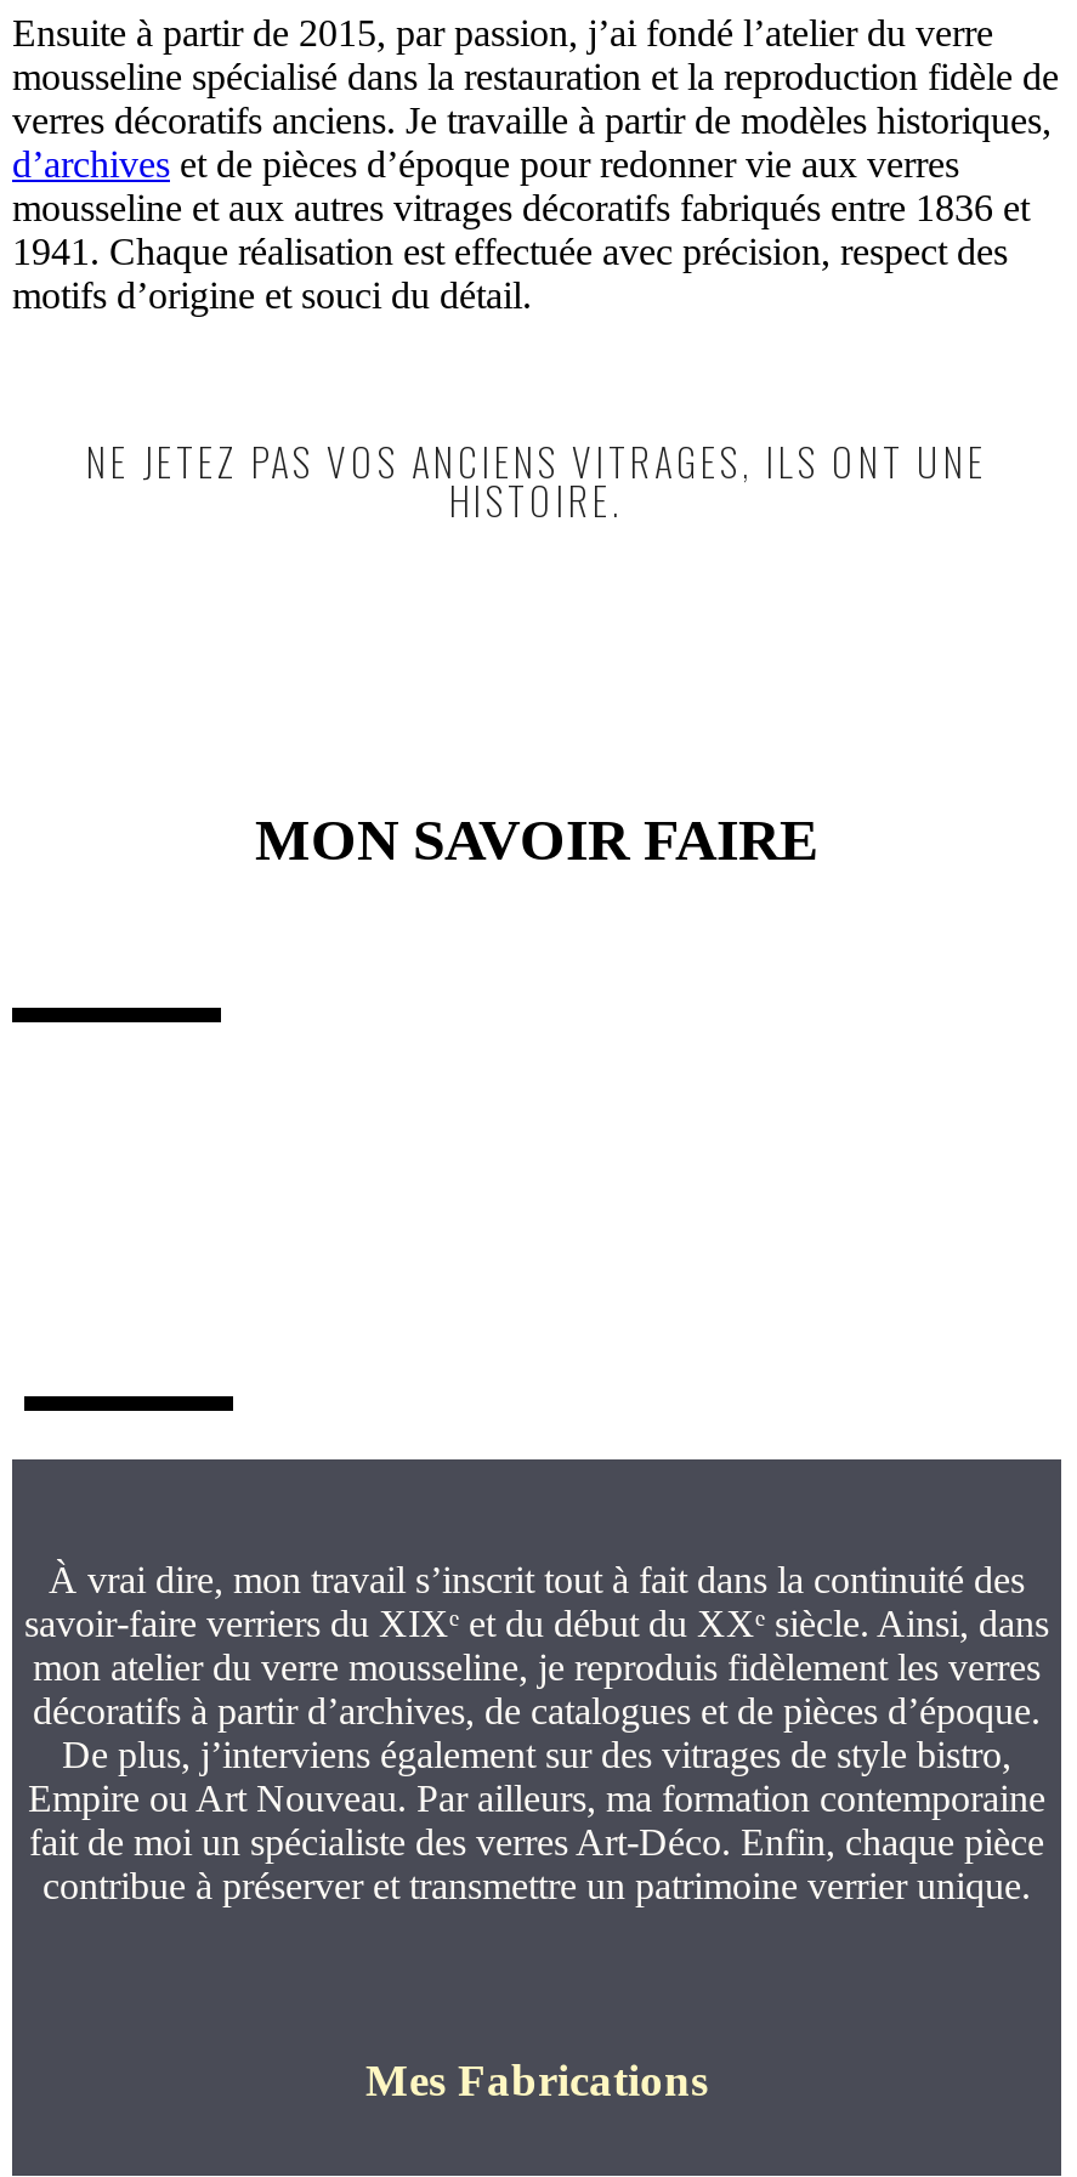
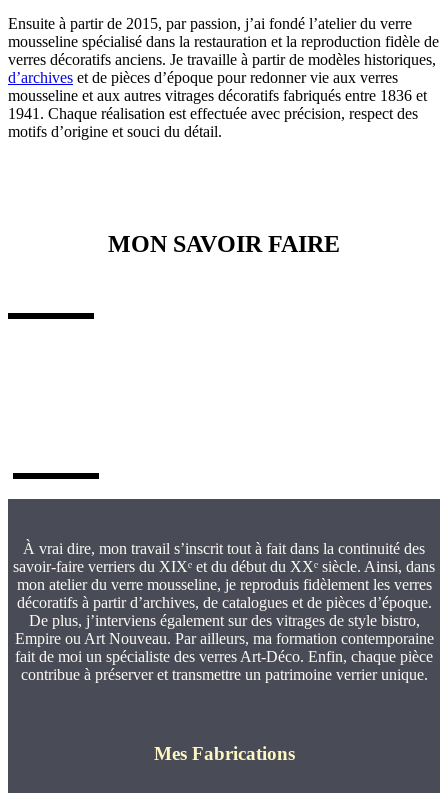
[86,432,987,530] NE JETEZ PAS VOS ANCIENS VITRAGES, ILS ONT UNE | HISTOIRE. -> none

